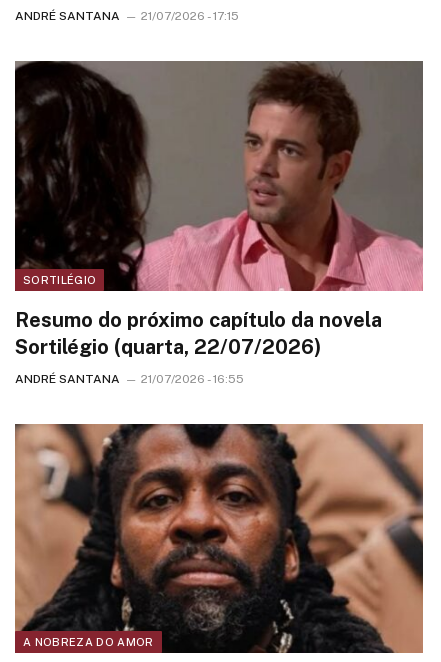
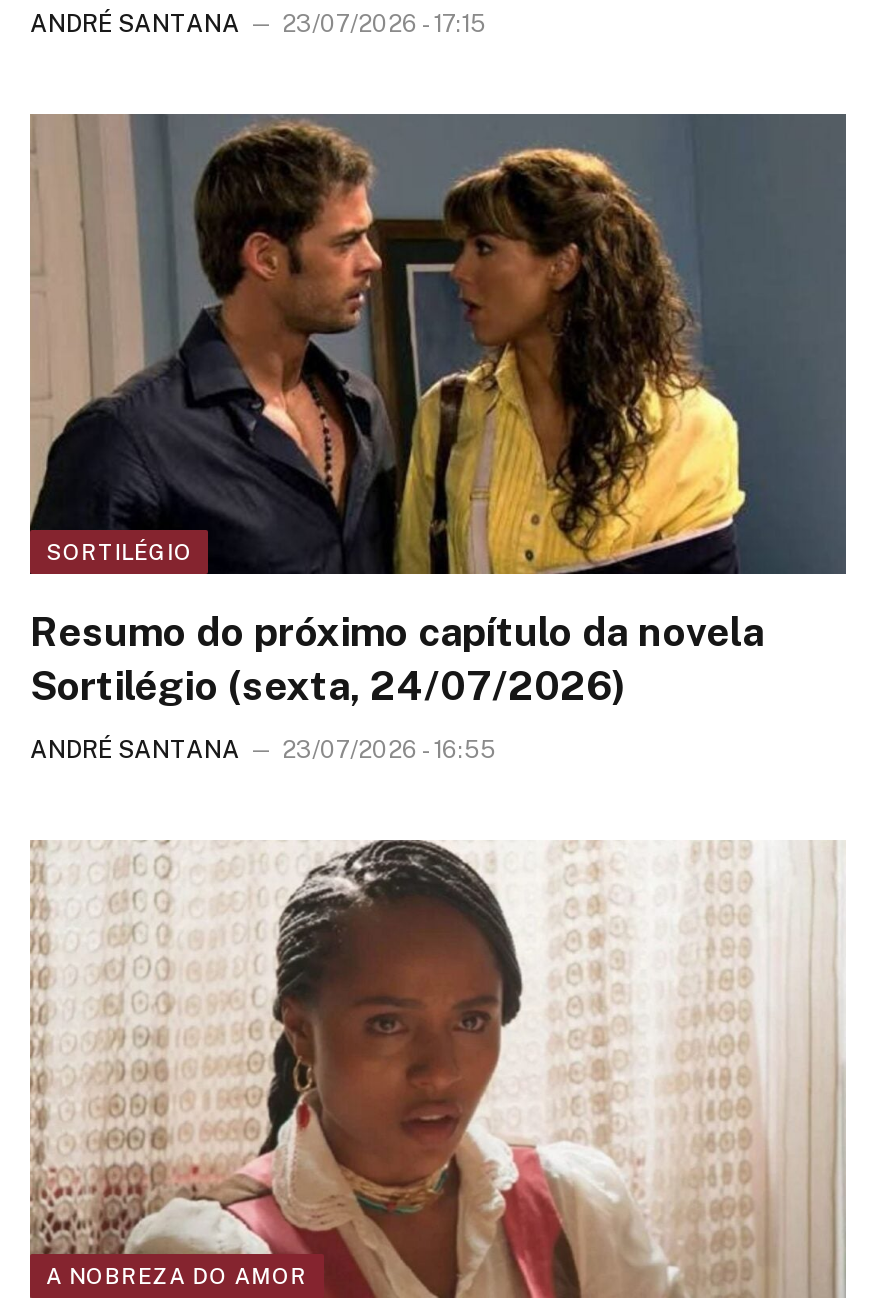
[15,9,239,23] ANDRÉ SANTANA 21/07/2026 - 17:15 -> [30,10,486,38] ANDRÉ SANTANA 23/07/2026 - 17:15
[15,61,423,292] [image] -> [28,112,848,576] [image]
[15,334,321,358] Sortilégio (quarta, 22/07/2026) -> [30,661,626,709] Sortilégio (sexta, 24/07/2026)
[15,371,244,385] ANDRÉ SANTANA 21/07/2026 - 16:55 -> [30,735,496,763] ANDRÉ SANTANA 23/07/2026 - 16:55
[15,423,424,654] [image] -> [30,840,846,1300] [image]

